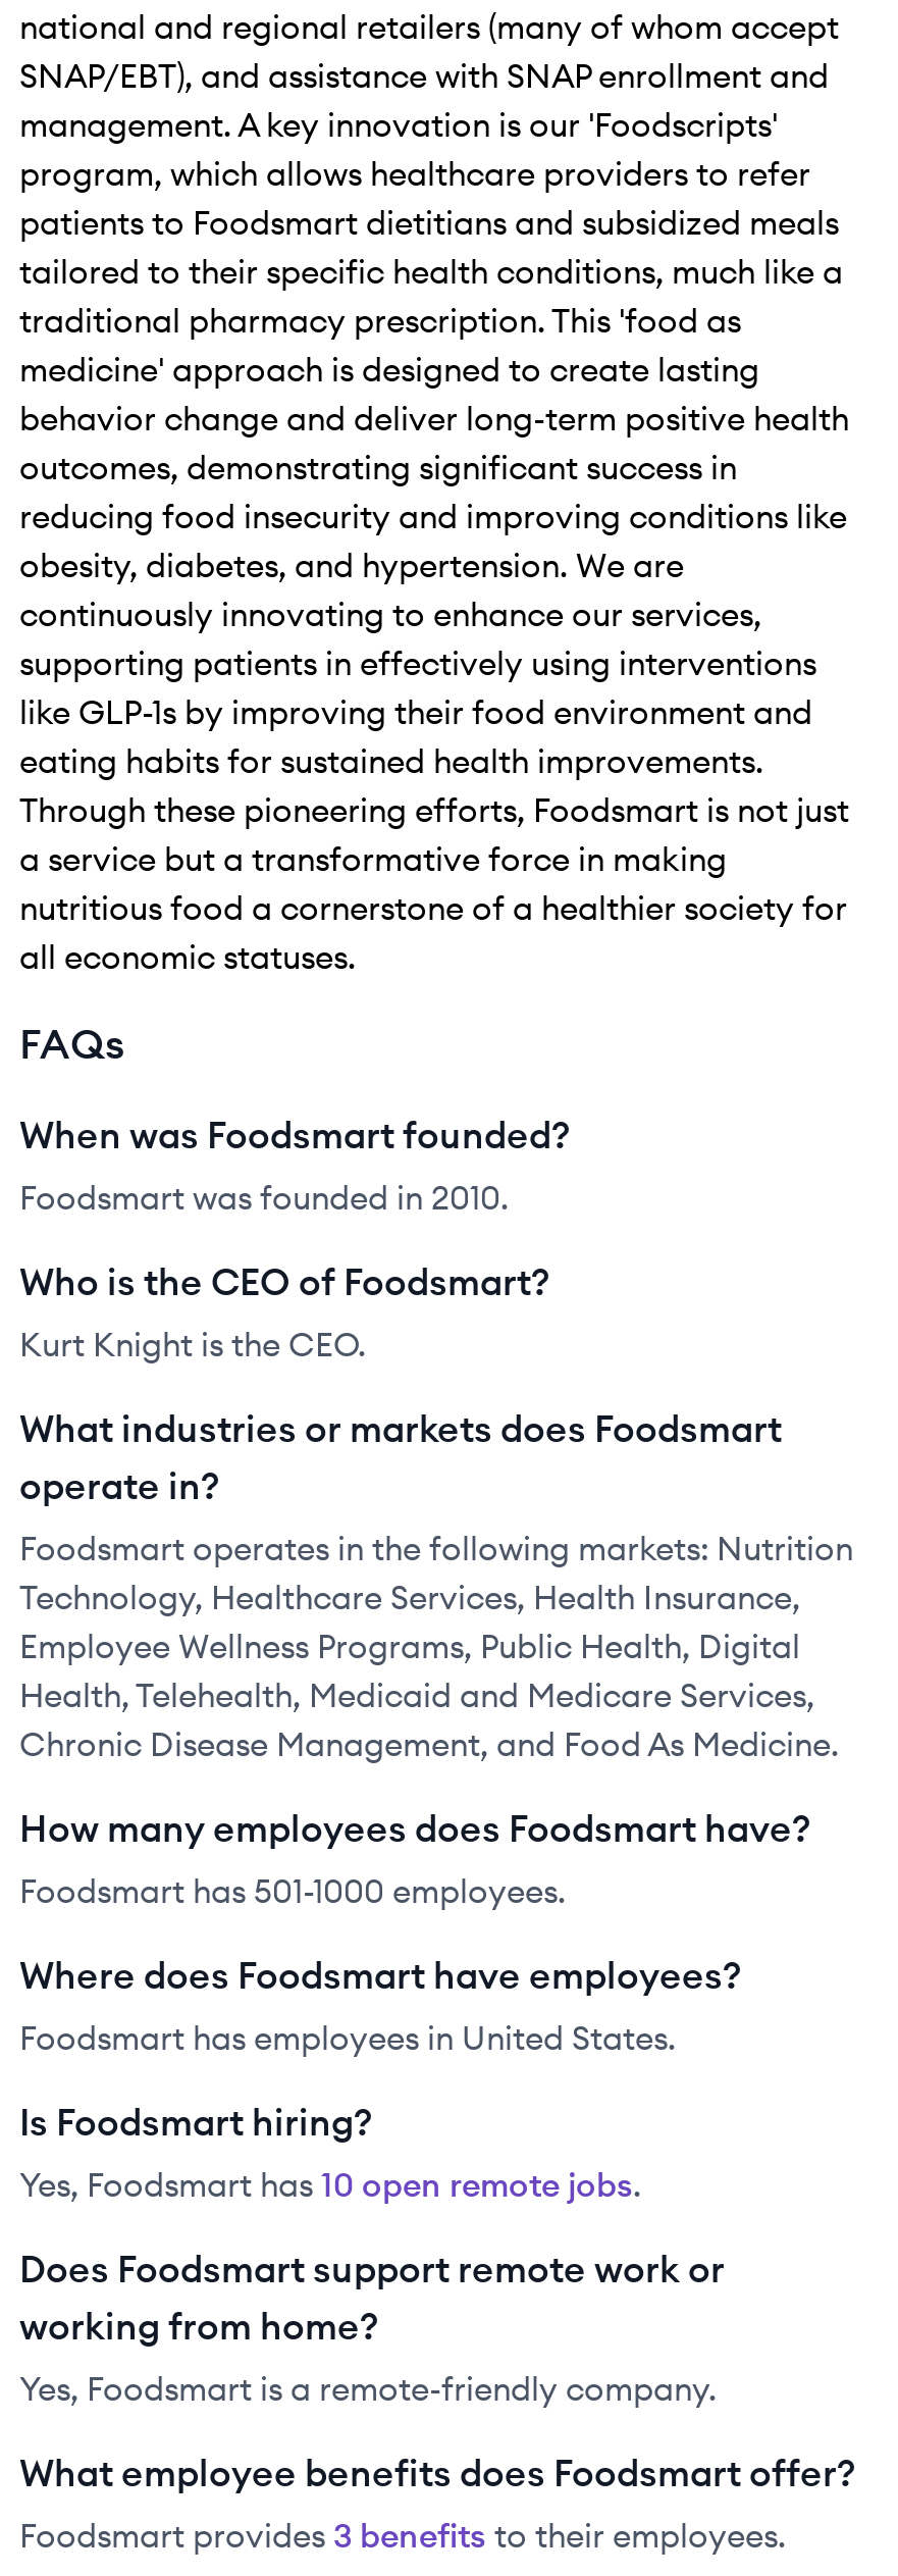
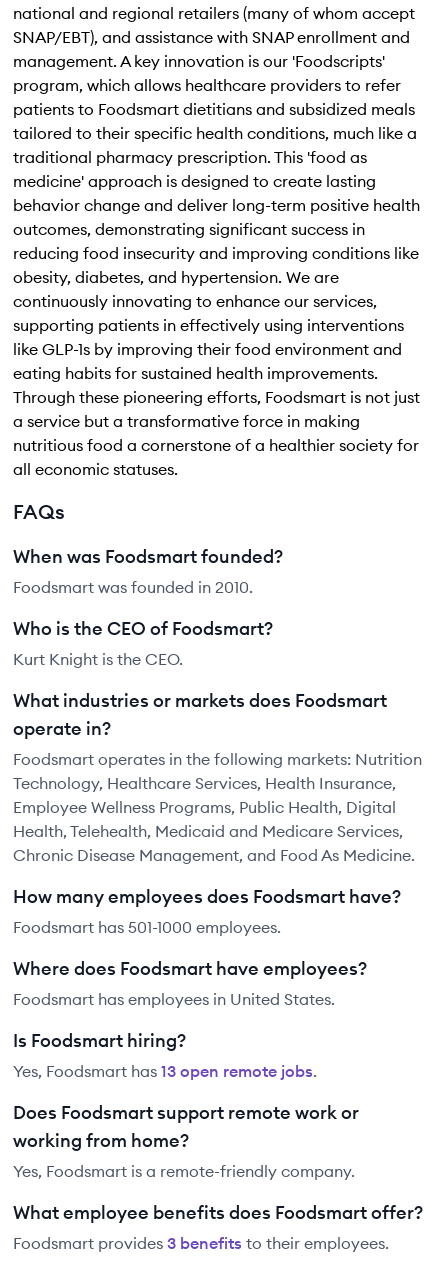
[19,2164,641,2205] Yes, Foodsmart has 10 open remote jobs. -> [13,1061,317,1081] Yes, Foodsmart has 13 open remote jobs.

